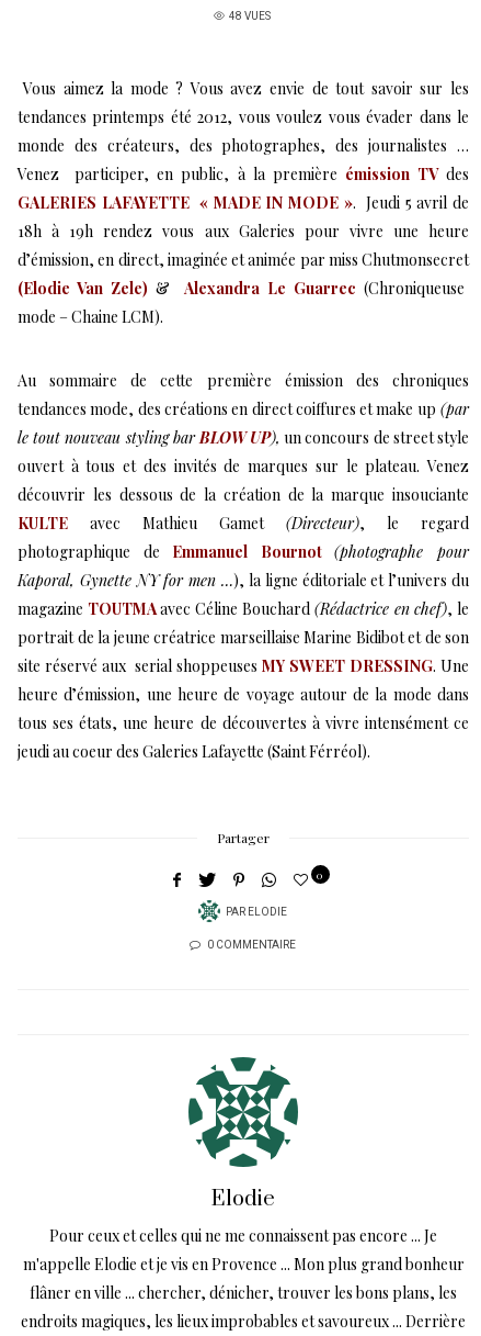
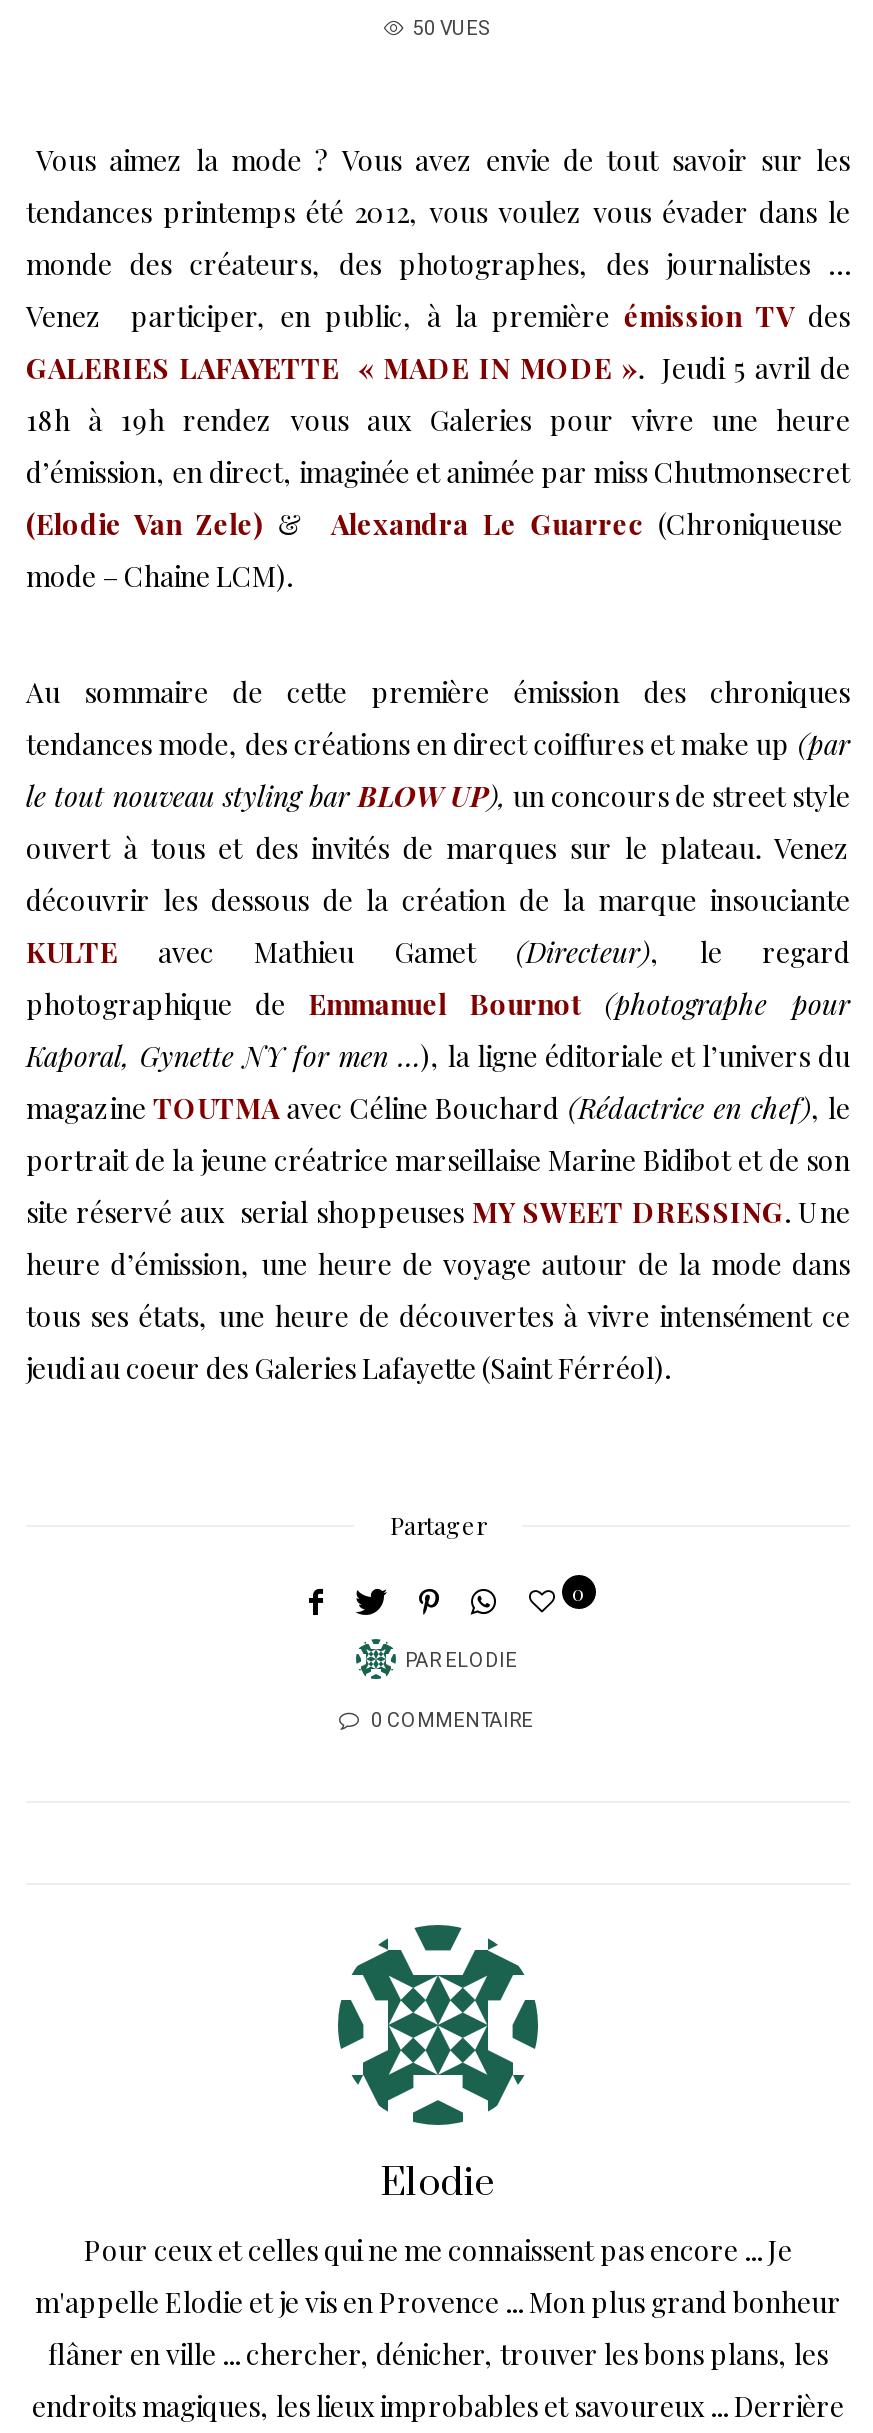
[229,9,271,24] 48 VUES -> [412,15,488,43] 50 VUES

